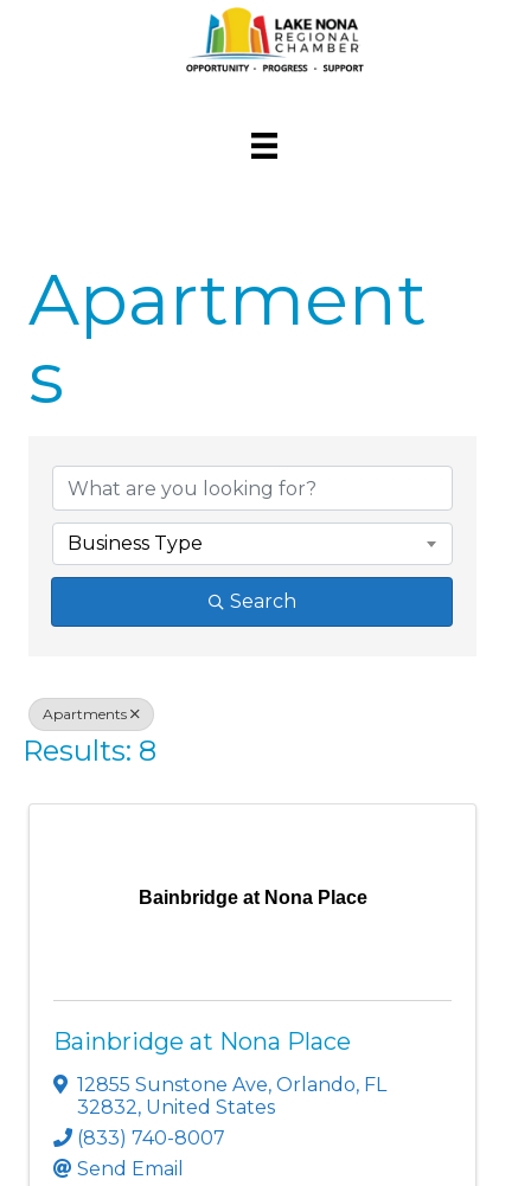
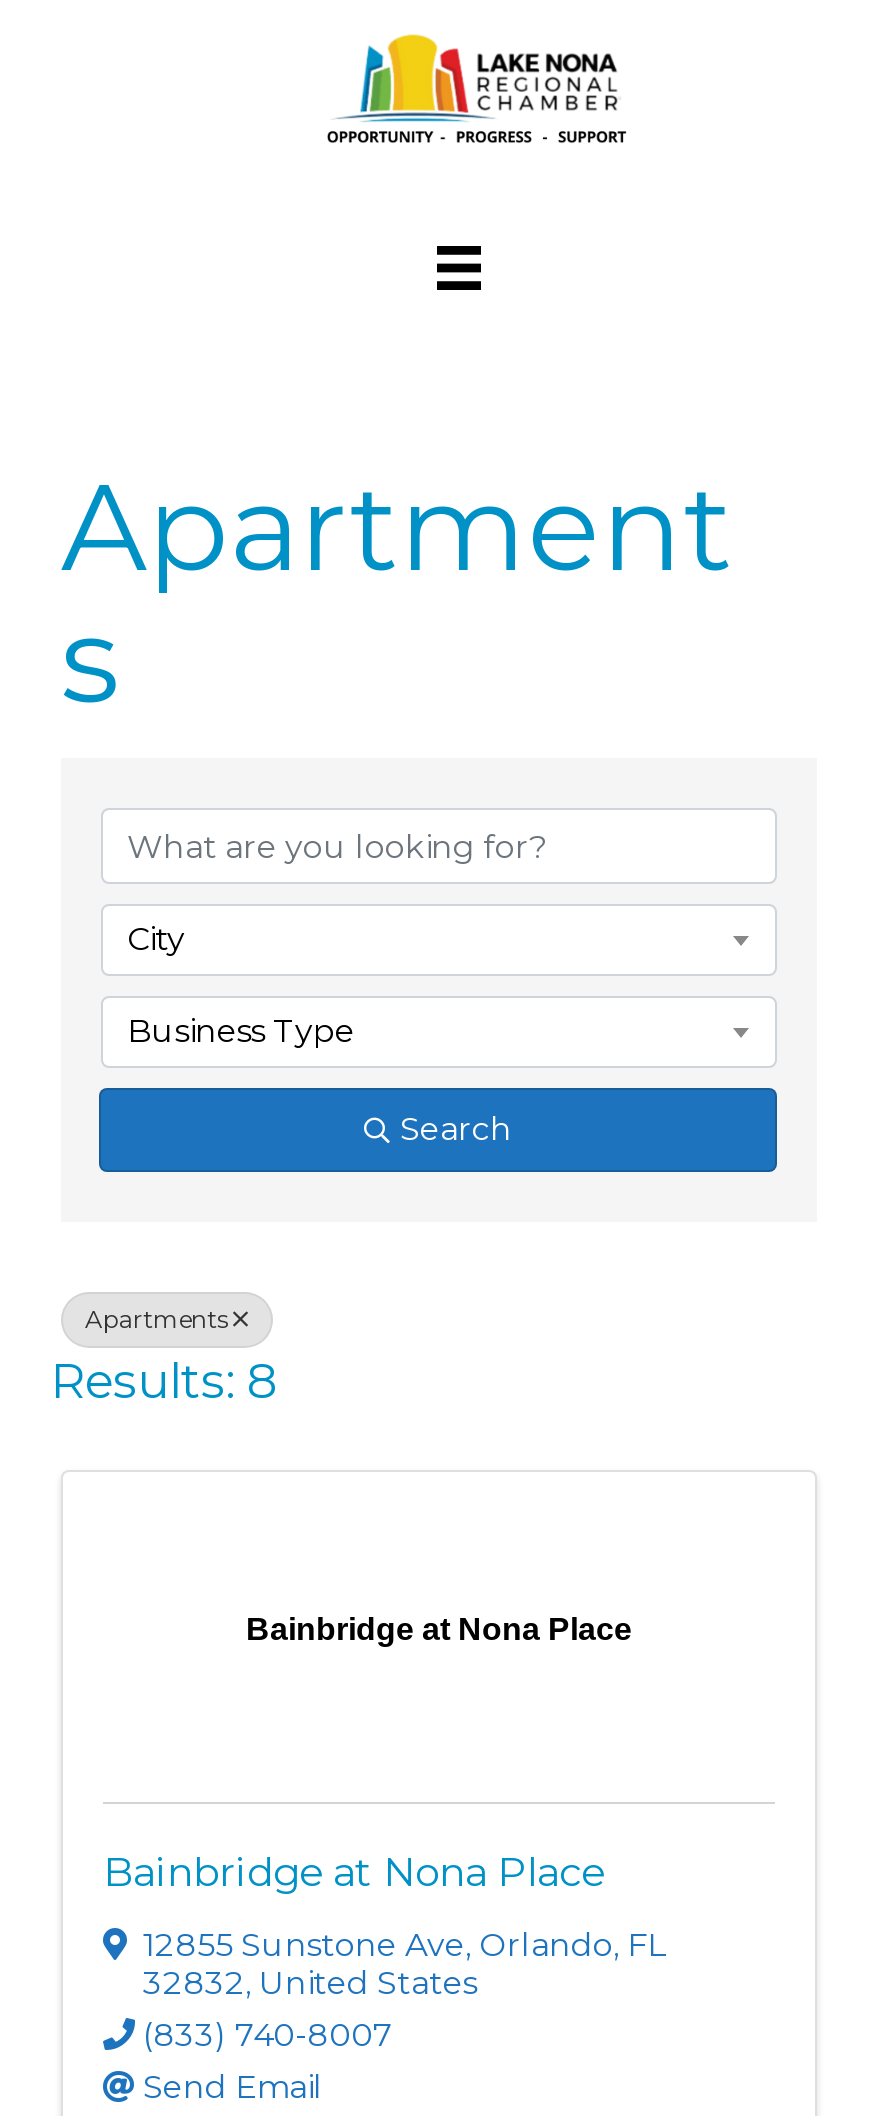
none -> [127,921,185,959] City

